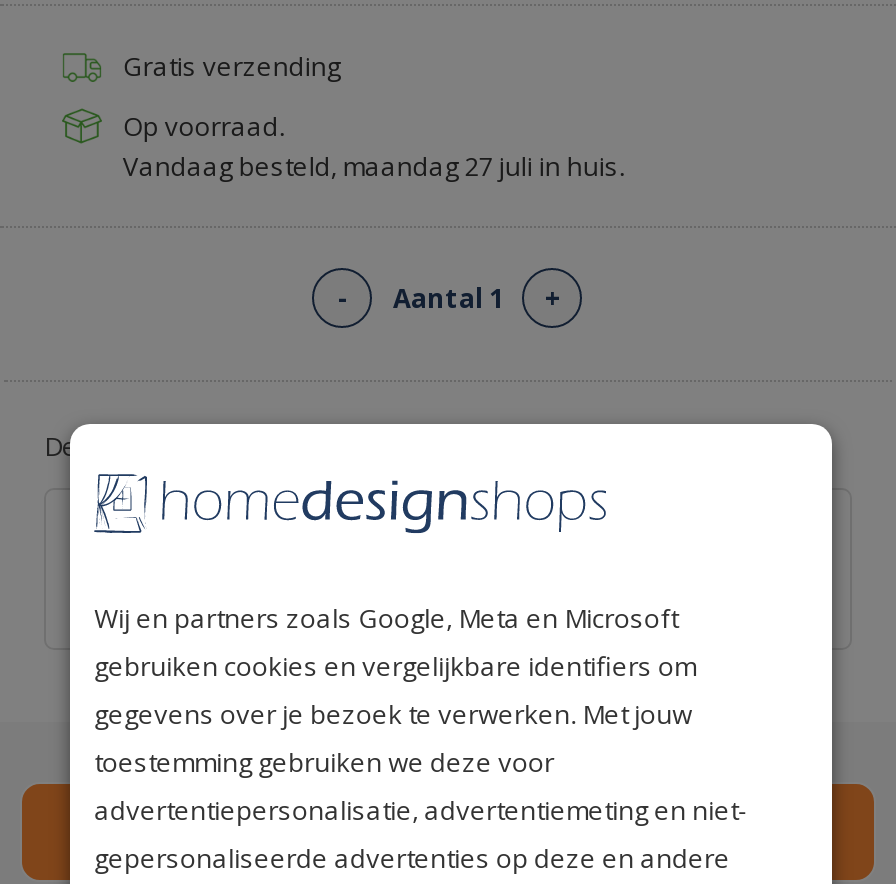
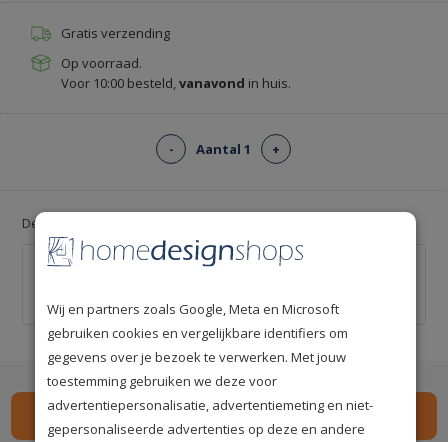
[123,149,625,185] Vandaag besteld, maandag 27 juli in huis. -> [61,74,291,92] Voor 10:00 besteld, vanavond in huis.

